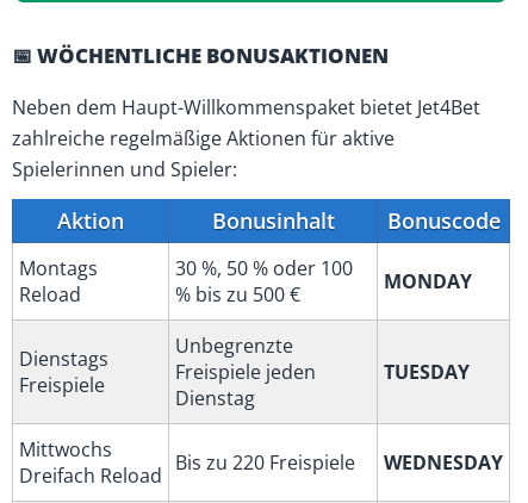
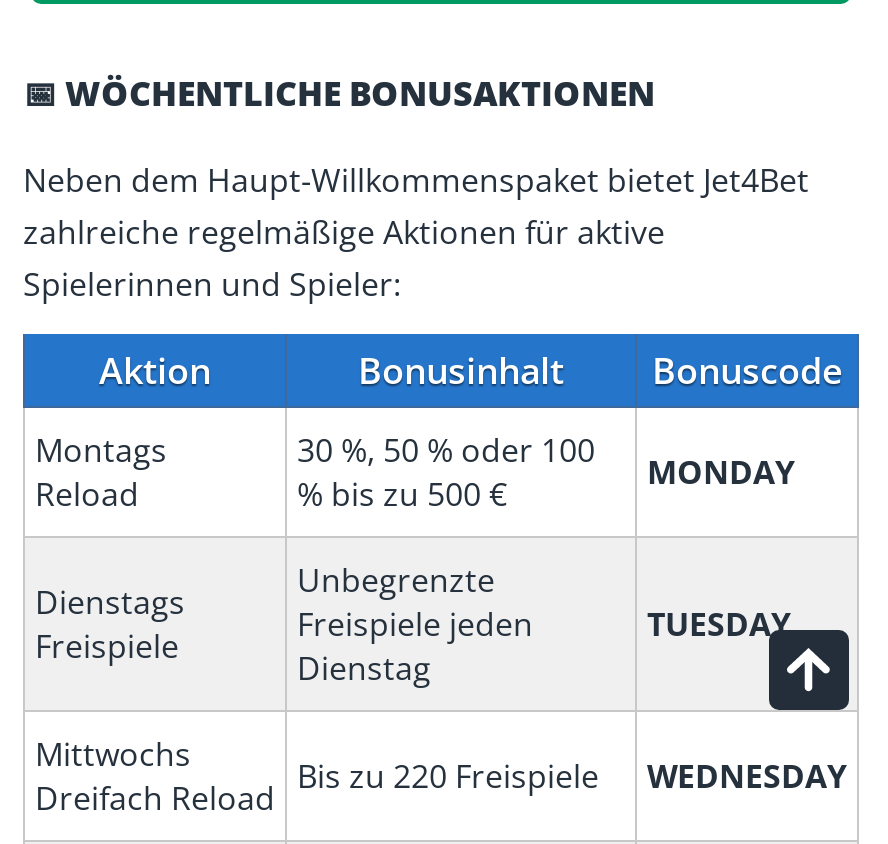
none -> [767,628,851,712] [image]

